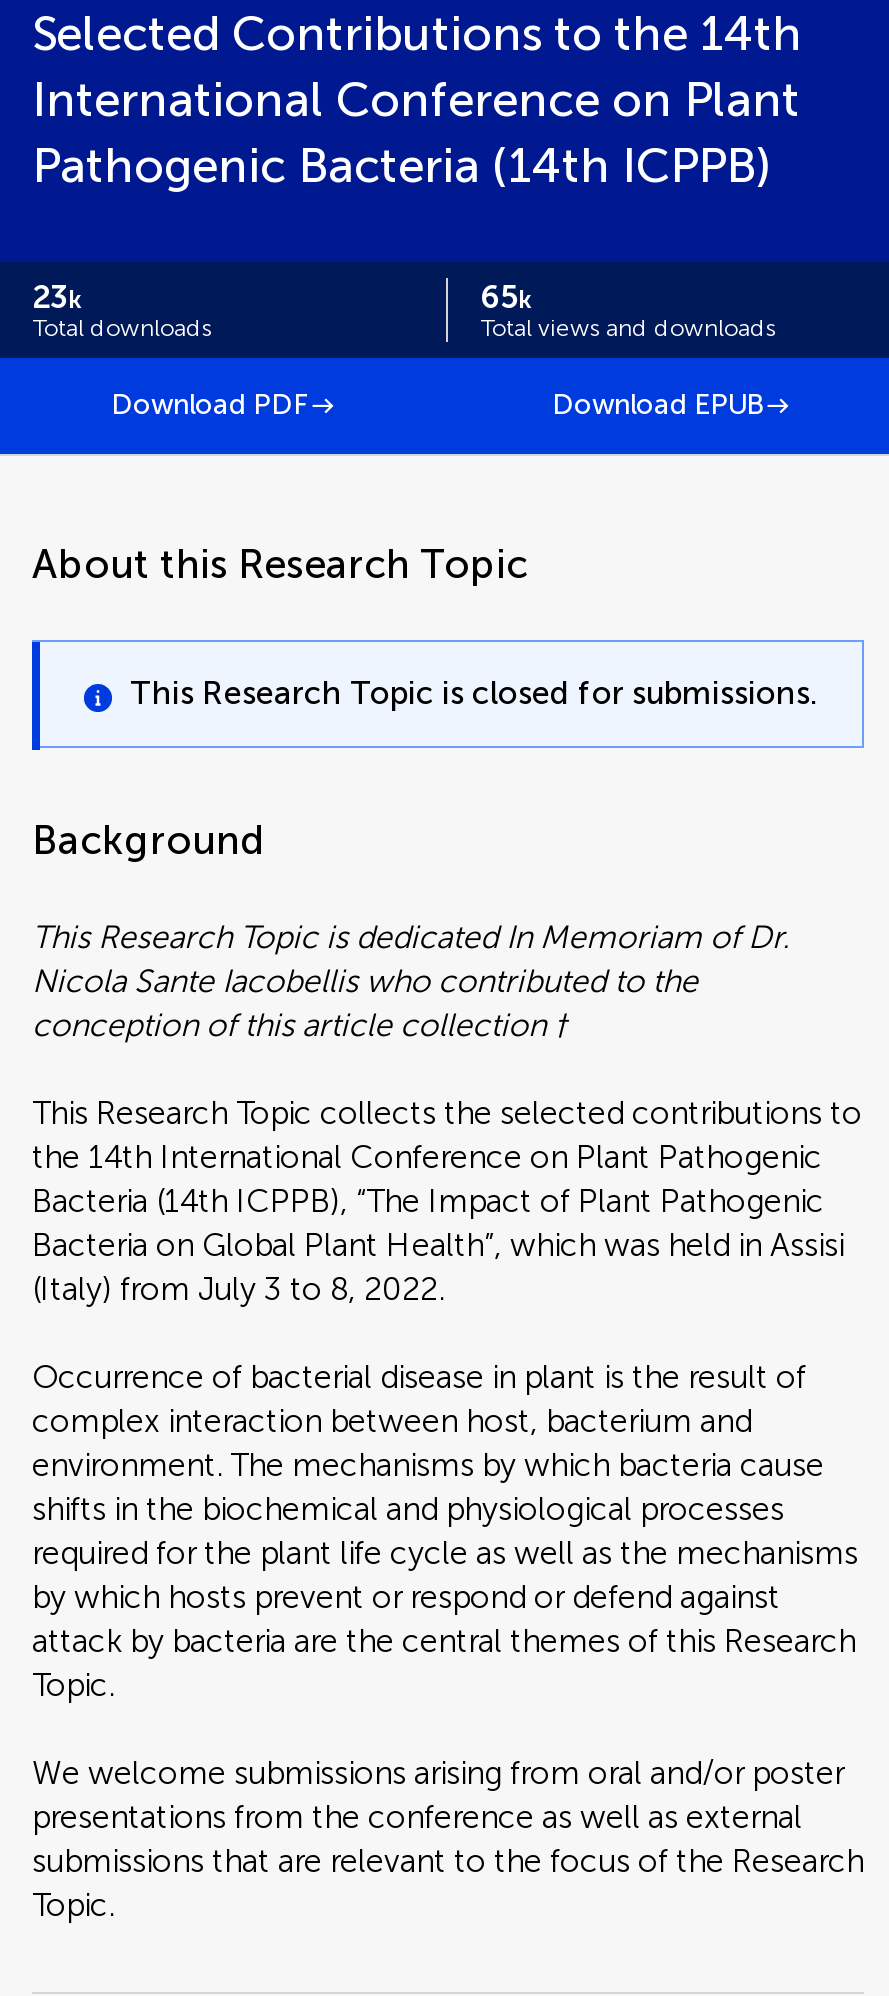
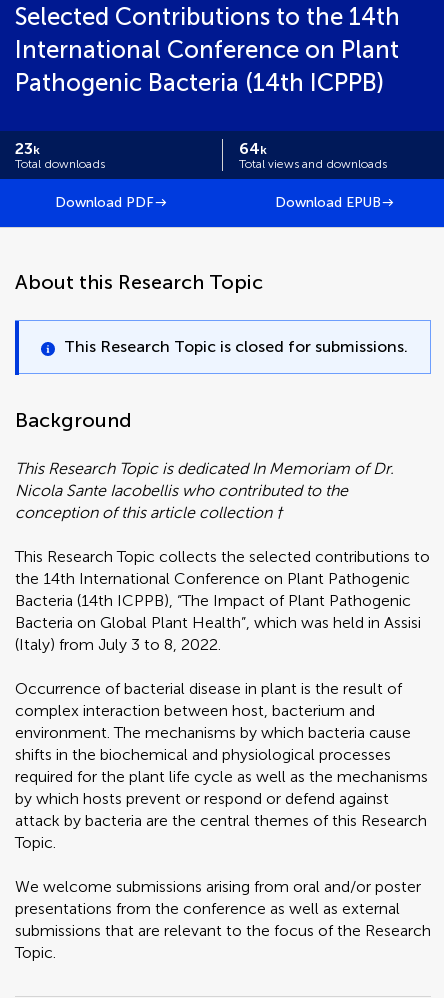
[480,278,532,316] 65k -> [239,139,267,158] 64k

